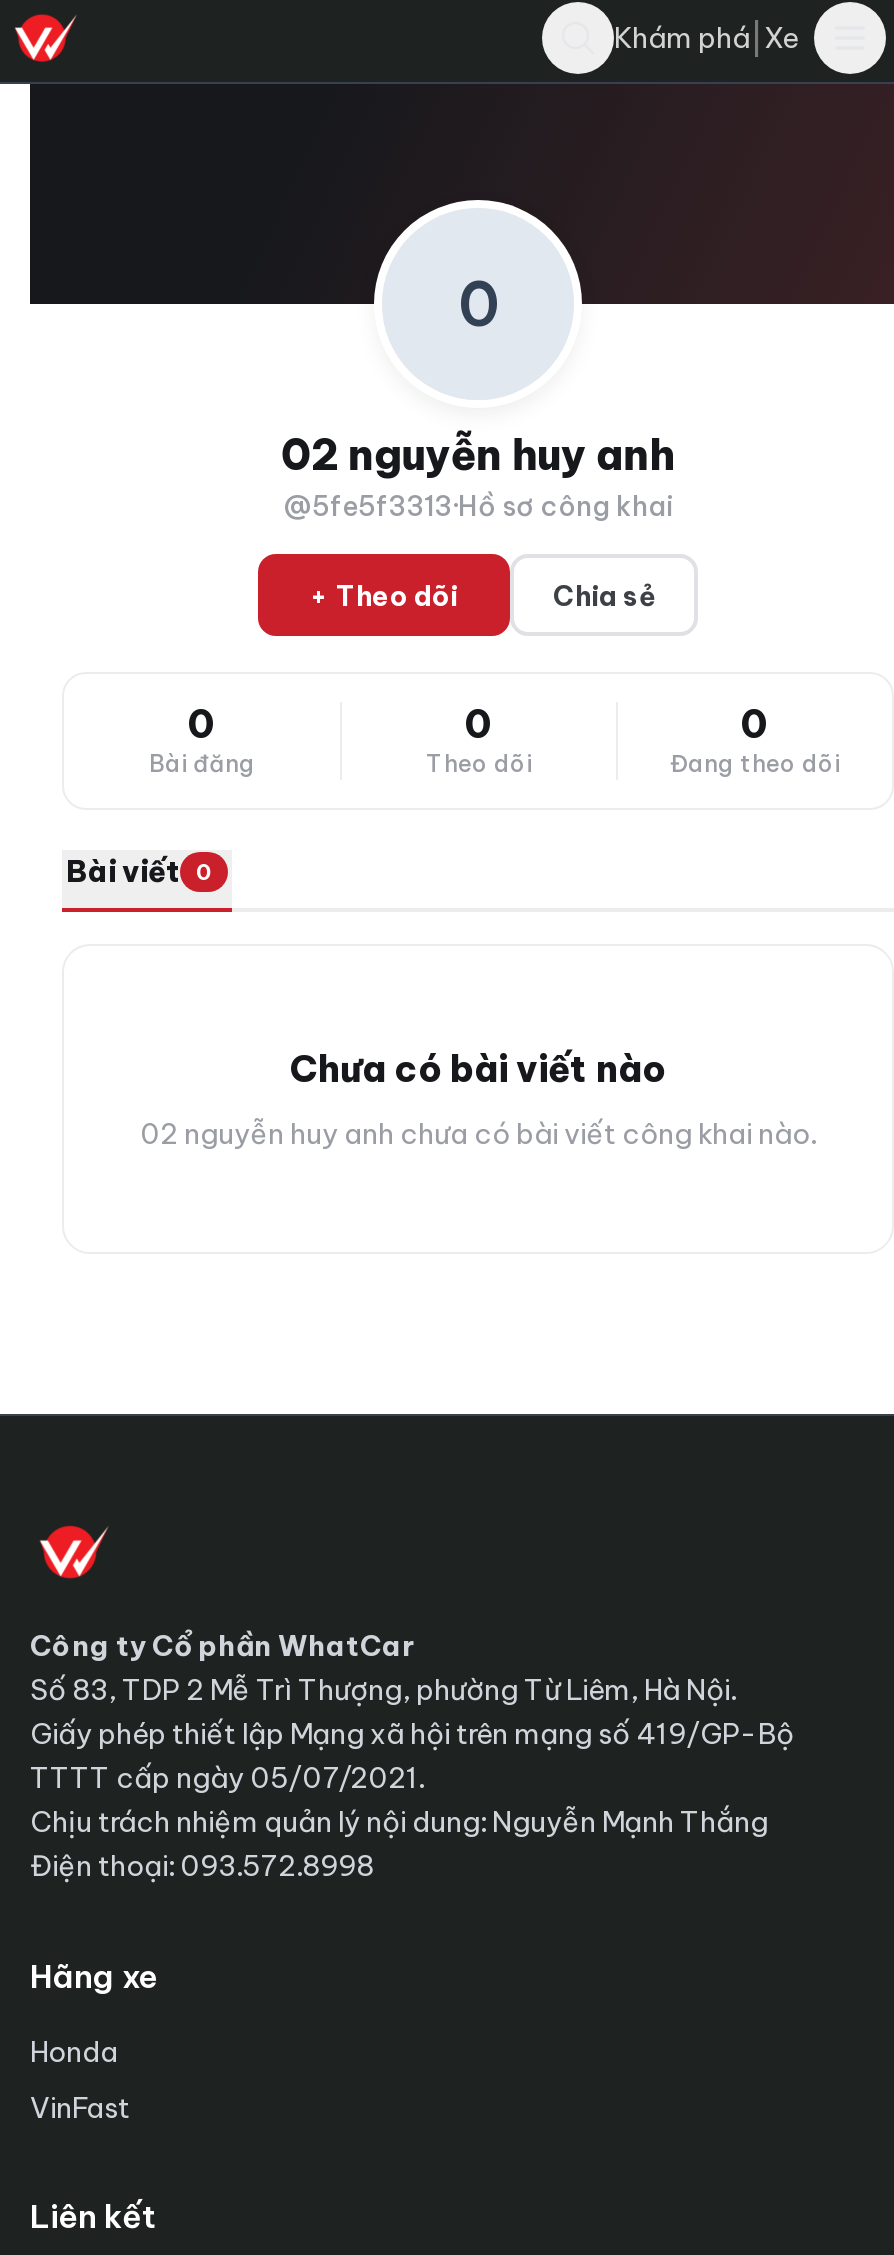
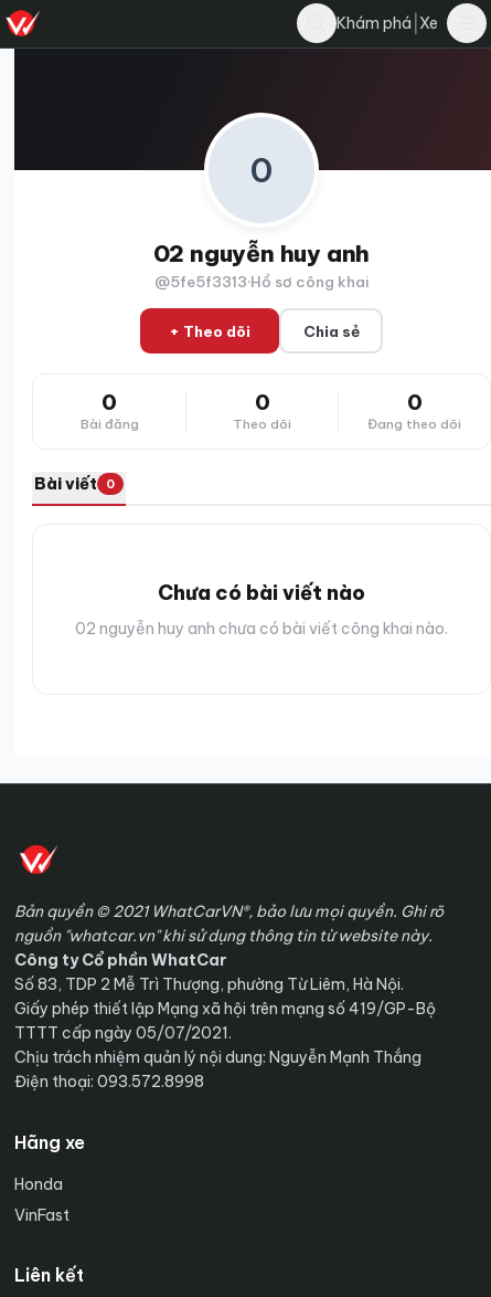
none -> [14,901,444,946] Bản quyền © 2021 WhatCarVN®, bảo lưu mọi quyền. Ghi rõ | nguồn "whatcar.vn" khi sử dụng thông tin từ website này.

